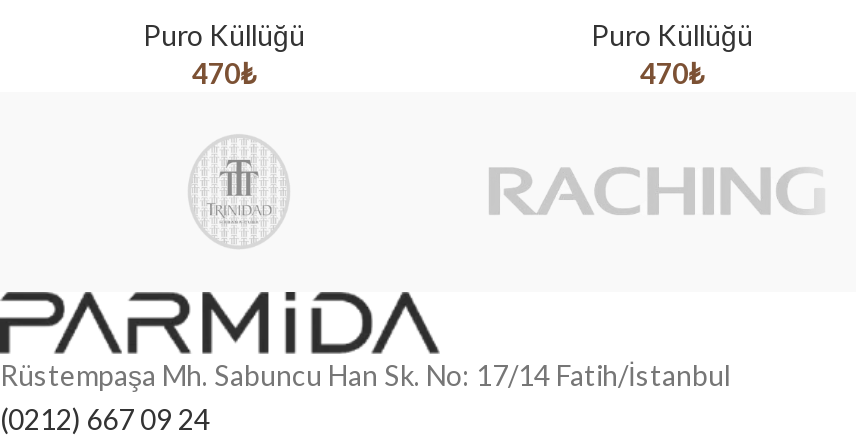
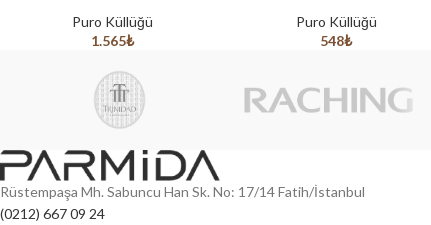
[192,56,256,90] 470₺ -> [90,32,133,49] 1.565₺
[640,56,704,90] 470₺ -> [320,32,352,49] 548₺

